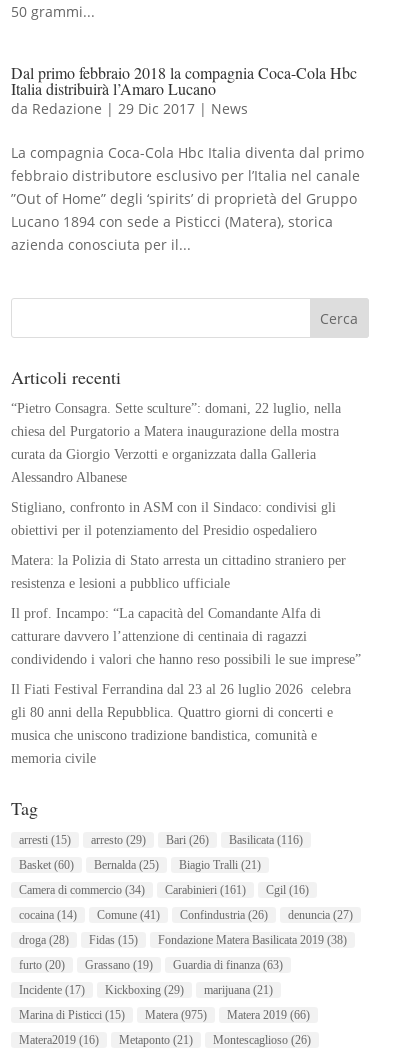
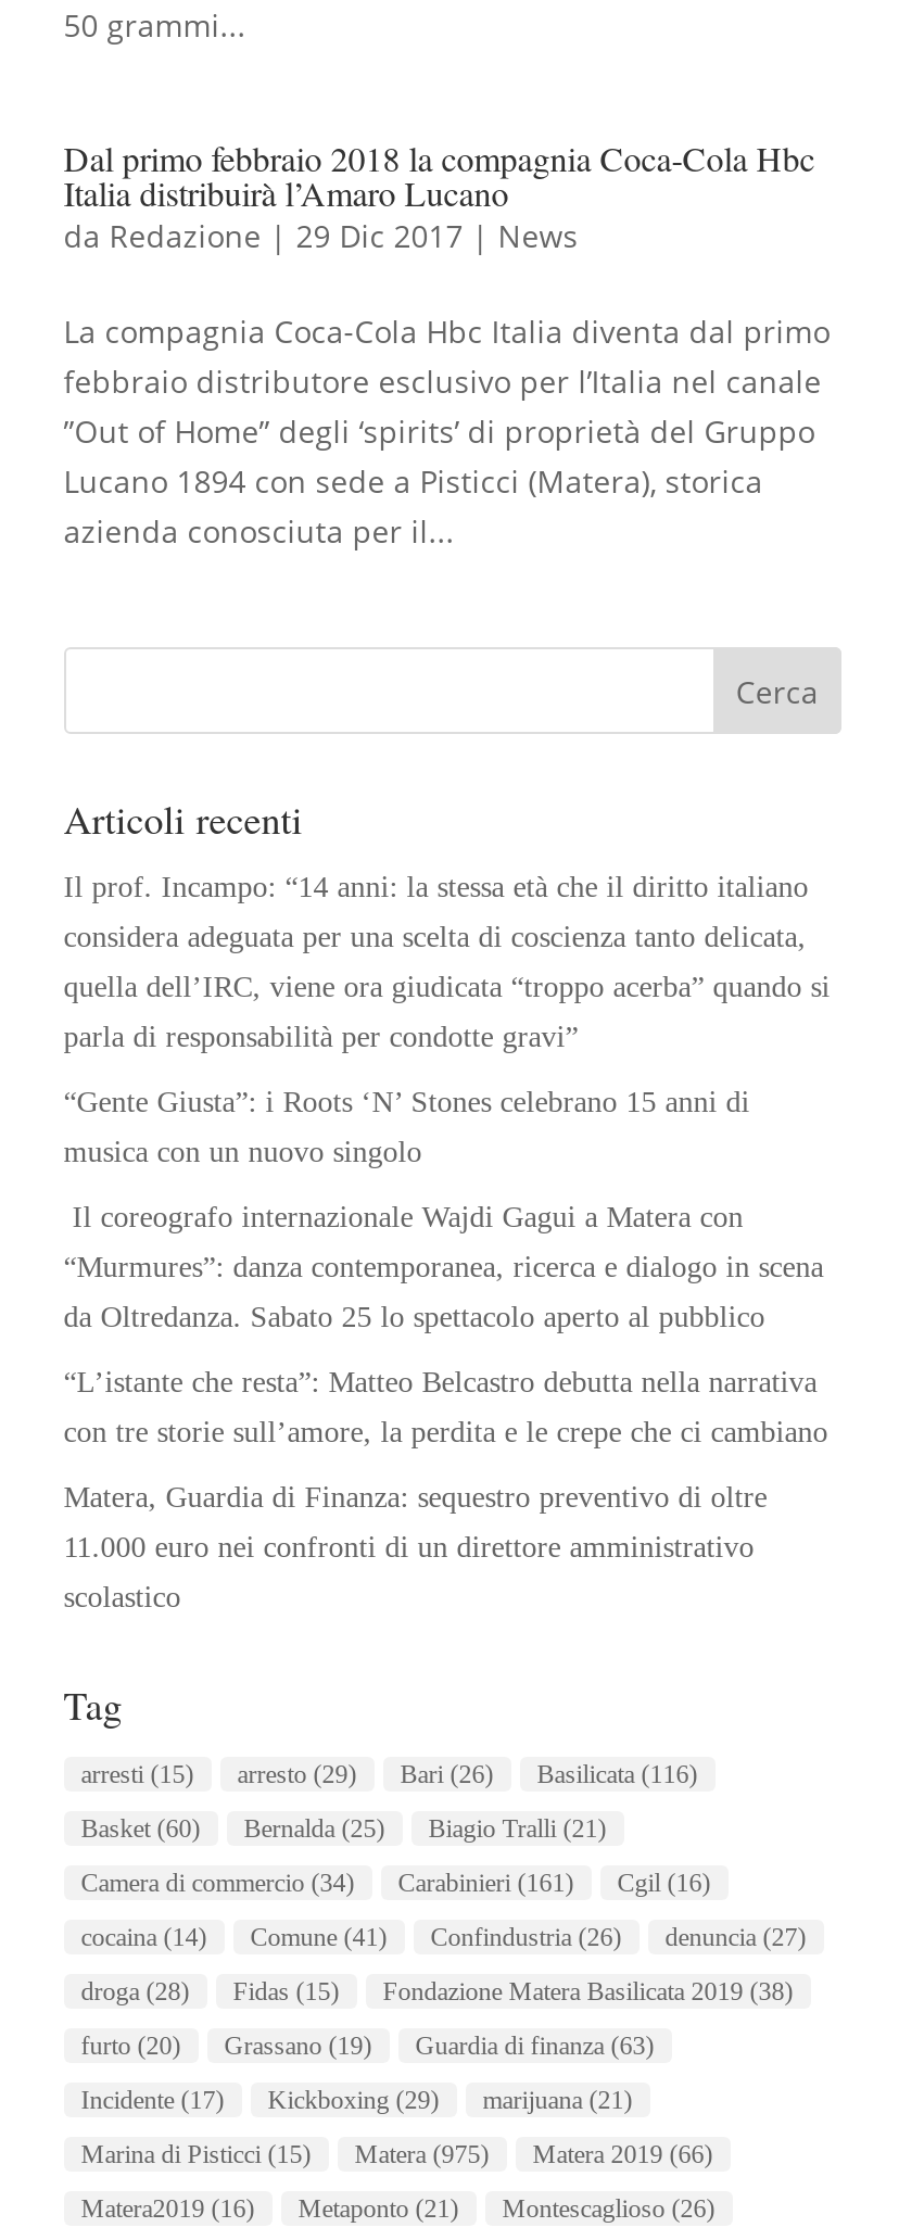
[11,401,361,766] “Pietro Consagra. Sette sculture”: domani, 22 luglio, nella | chiesa del Purgatorio a Matera inaugurazione della mostra | curata da Giorgio Verzotti e organizzata dalla Galleria | Alessandro Albanese | Stigliano, confronto in ASM con il Sindaco: condivisi gli | obiettivi per il potenziamento del Presidio ospedaliero | Matera: la Polizia di Stato arresta un cittadino straniero per | resistenza e lesioni a pubblico ufficiale | Il prof. Incampo: “La capacità del Comandante Alfa di | catturare davvero l’attenzione di centinaia di ragazzi | condividendo i valori che hanno reso possibili le sue imprese” | Il Fiati Festival Ferrandina dal 23 al 26 luglio 2026 celebra | gli 80 anni della Repubblica. Quattro giorni di concerti e | musica che uniscono tradizione bandistica, comunità e | memoria civile -> [64,871,830,1614] Il prof. Incampo: “14 anni: la stessa età che il diritto italiano | considera adeguata per una scelta di coscienza tanto delicata, | quella dell’IRC, viene ora giudicata “troppo acerba” quando si | parla di responsabilità per condotte gravi” | “Gente Giusta”: i Roots ‘N’ Stones celebrano 15 anni di | musica con un nuovo singolo | Il coreografo internazionale Wajdi Gagui a Matera con | “Murmures”: danza contemporanea, ricerca e dialogo in scena | da Oltredanza. Sabato 25 lo spettacolo aperto al pubblico | “L’istante che resta”: Matteo Belcastro debutta nella narrativa | con tre storie sull’amore, la perdita e le crepe che ci cambiano | Matera, Guardia di Finanza: sequestro preventivo di oltre | 11.000 euro nei confronti di un direttore amministrativo | scolastico

